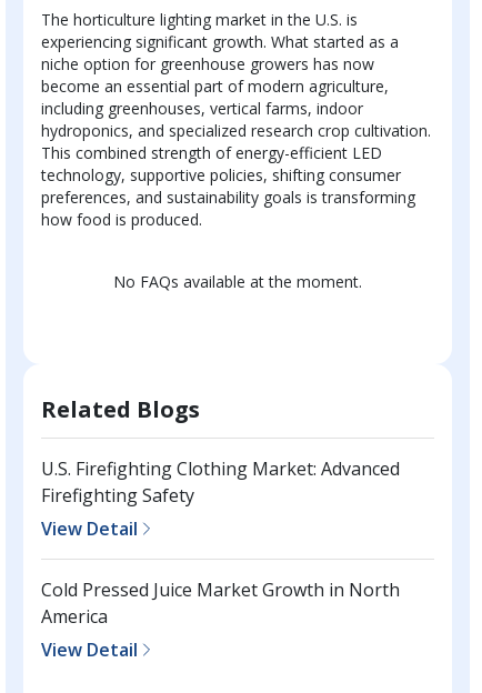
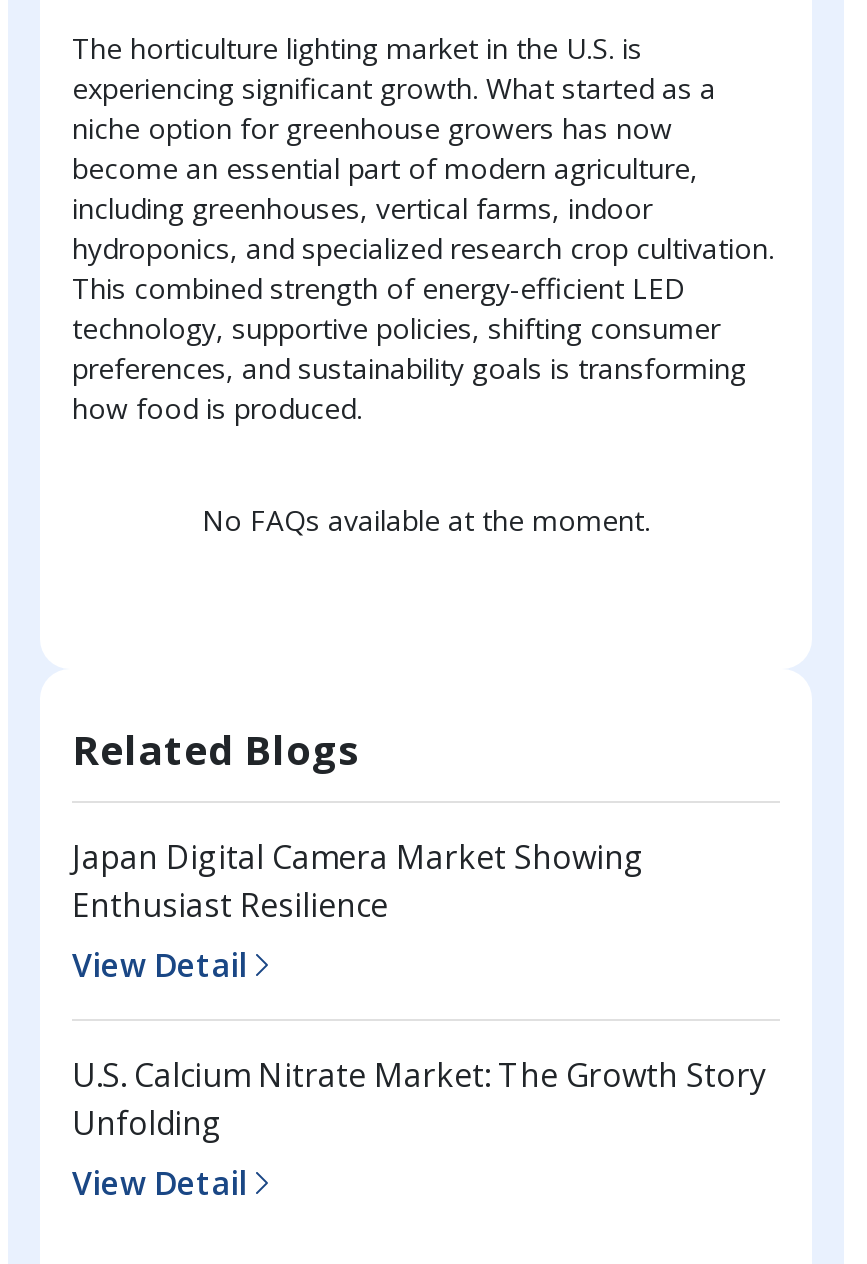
[41,457,400,508] U.S. Firefighting Clothing Market: Advanced | Firefighting Safety -> [72,836,644,928] Japan Digital Camera Market Showing | Enthusiast Resilience
[41,578,400,629] Cold Pressed Juice Market Growth in North | America -> [72,1054,766,1146] U.S. Calcium Nitrate Market: The Growth Story | Unfolding

